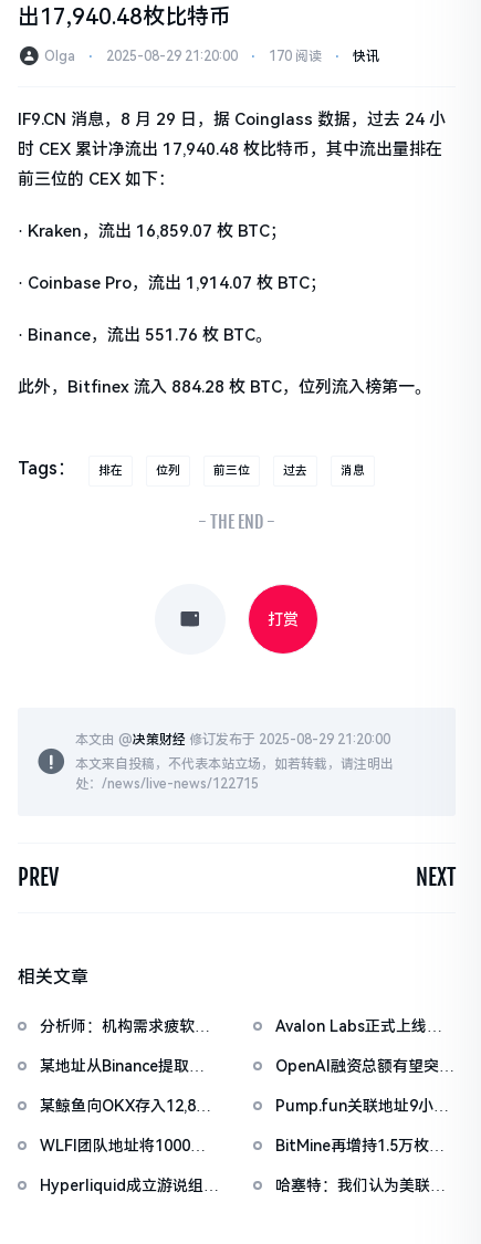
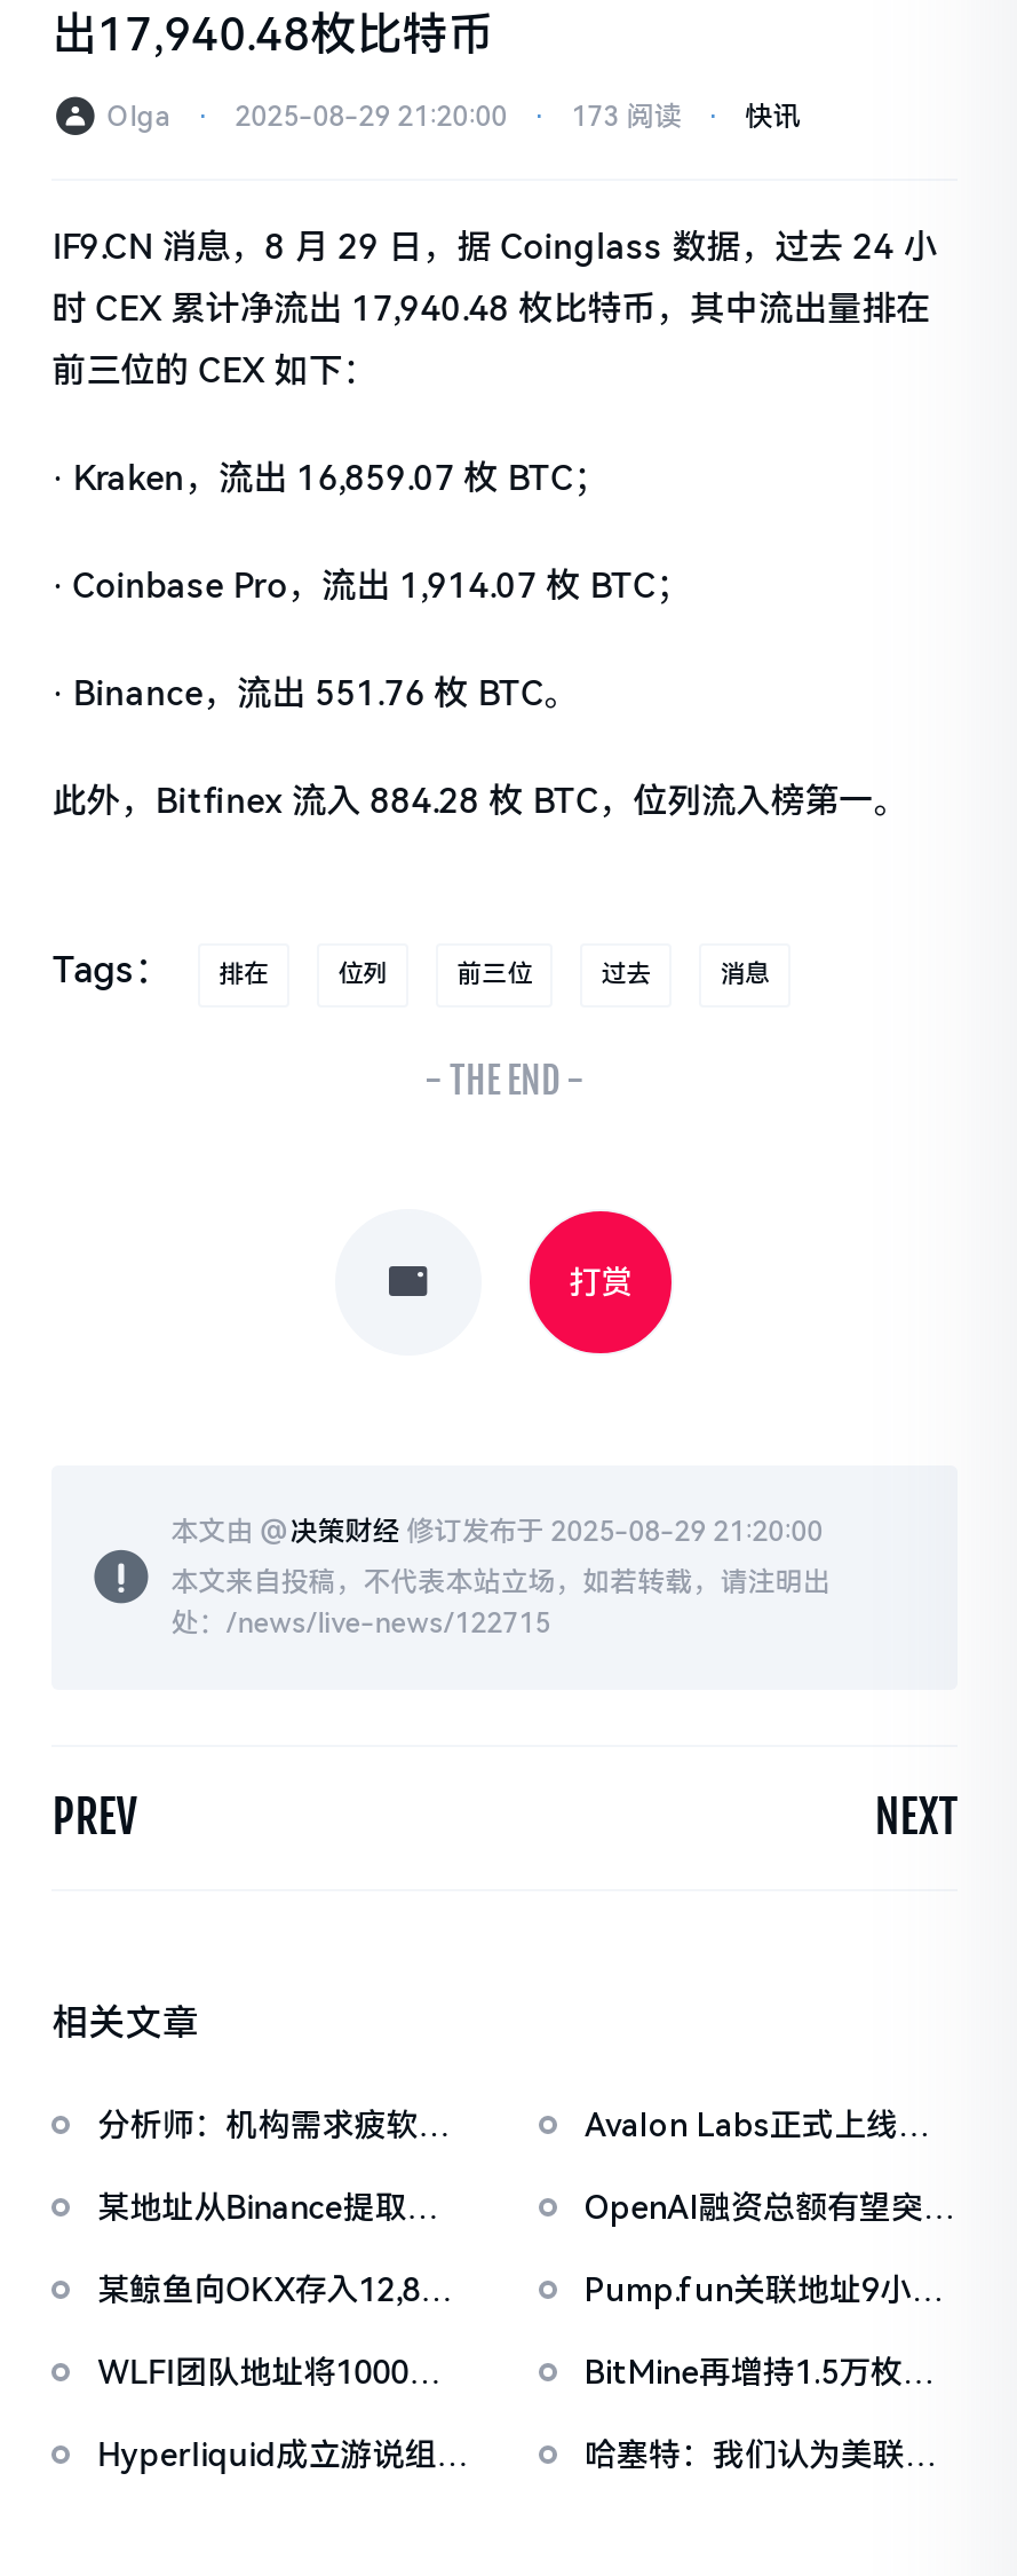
[269,49,322,64] 170 阅读 -> [571,101,681,133] 173 阅读

